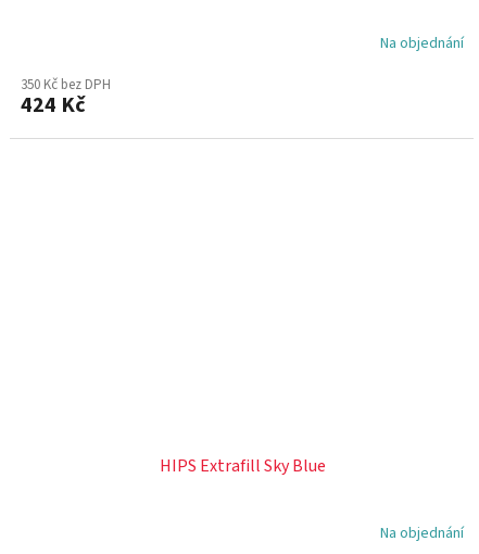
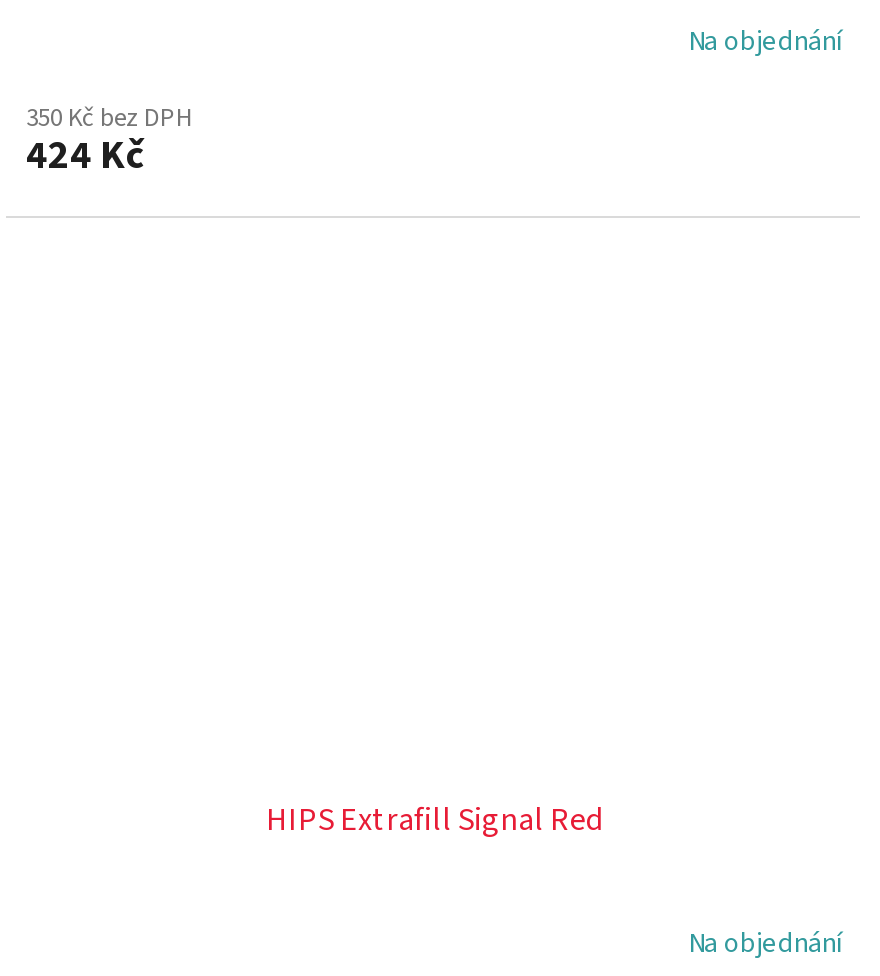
[159,454,325,478] HIPS Extrafill Sky Blue -> [266,797,602,841] HIPS Extrafill Signal Red

